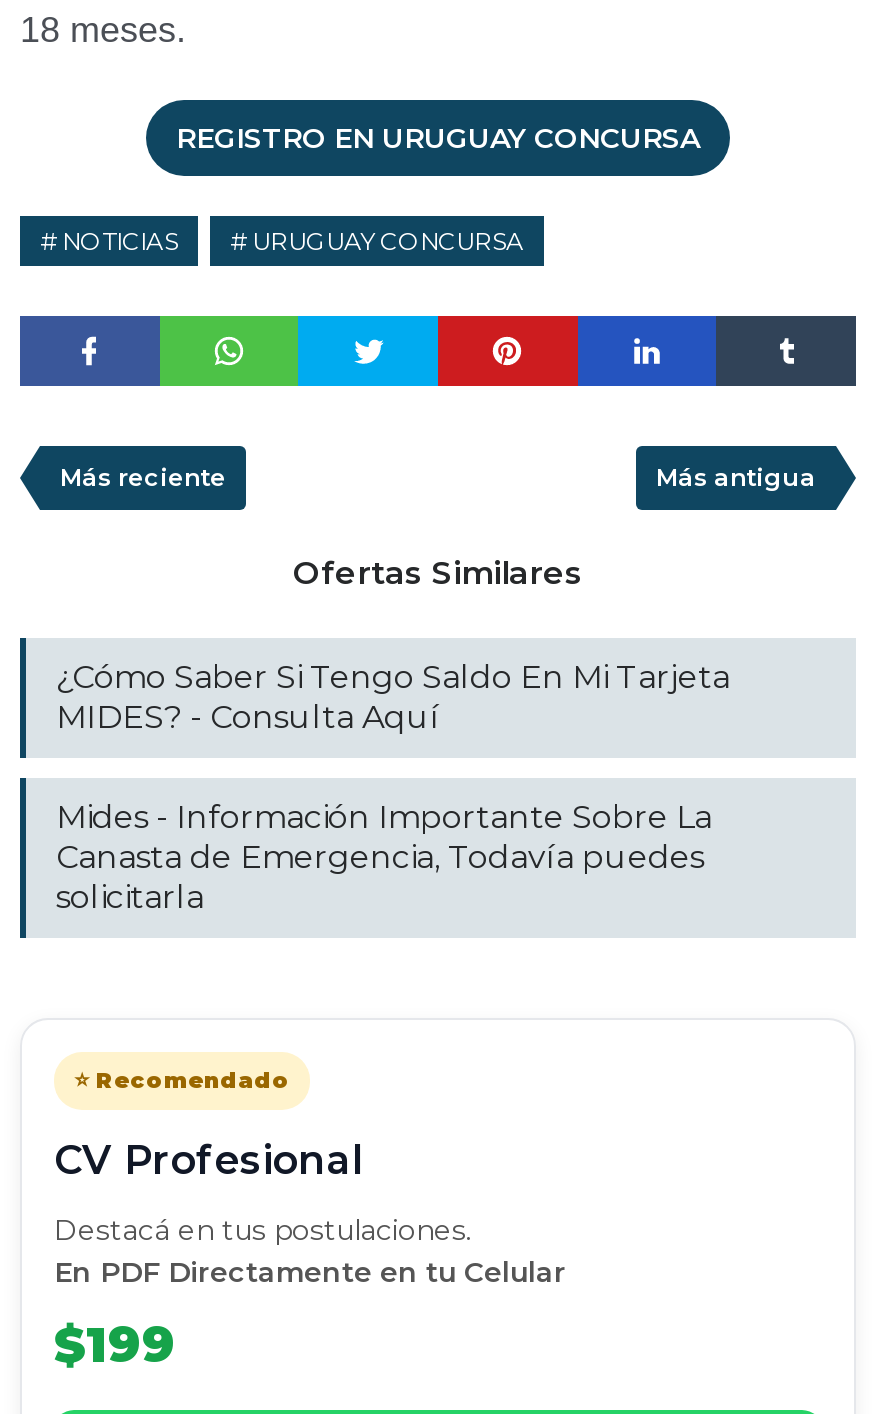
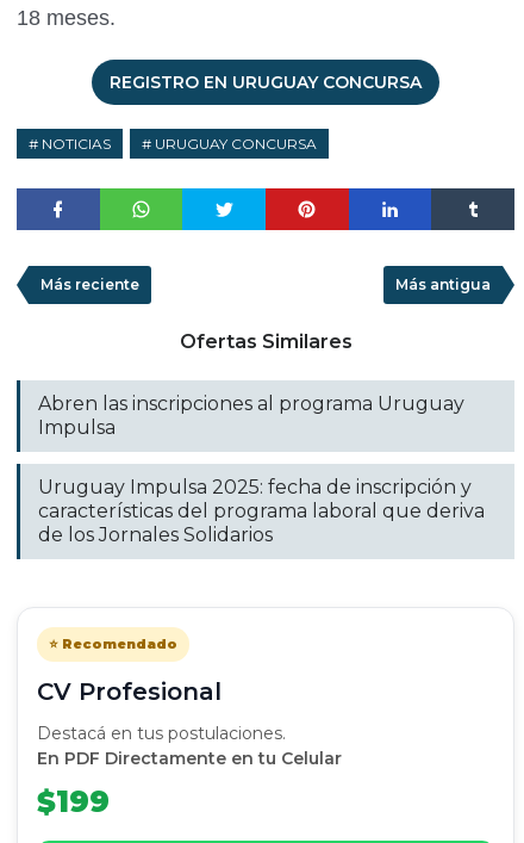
[56,658,730,736] ¿Cómo Saber Si Tengo Saldo En Mi Tarjeta | MIDES? - Consulta Aquí -> [38,392,464,439] Abren las inscripciones al programa Uruguay | Impulsa
[56,798,712,916] Mides - Información Importante Sobre La | Canasta de Emergencia, Todavía puedes | solicitarla -> [38,476,485,546] Uruguay Impulsa 2025: fecha de inscripción y | características del programa laboral que deriva | de los Jornales Solidarios

